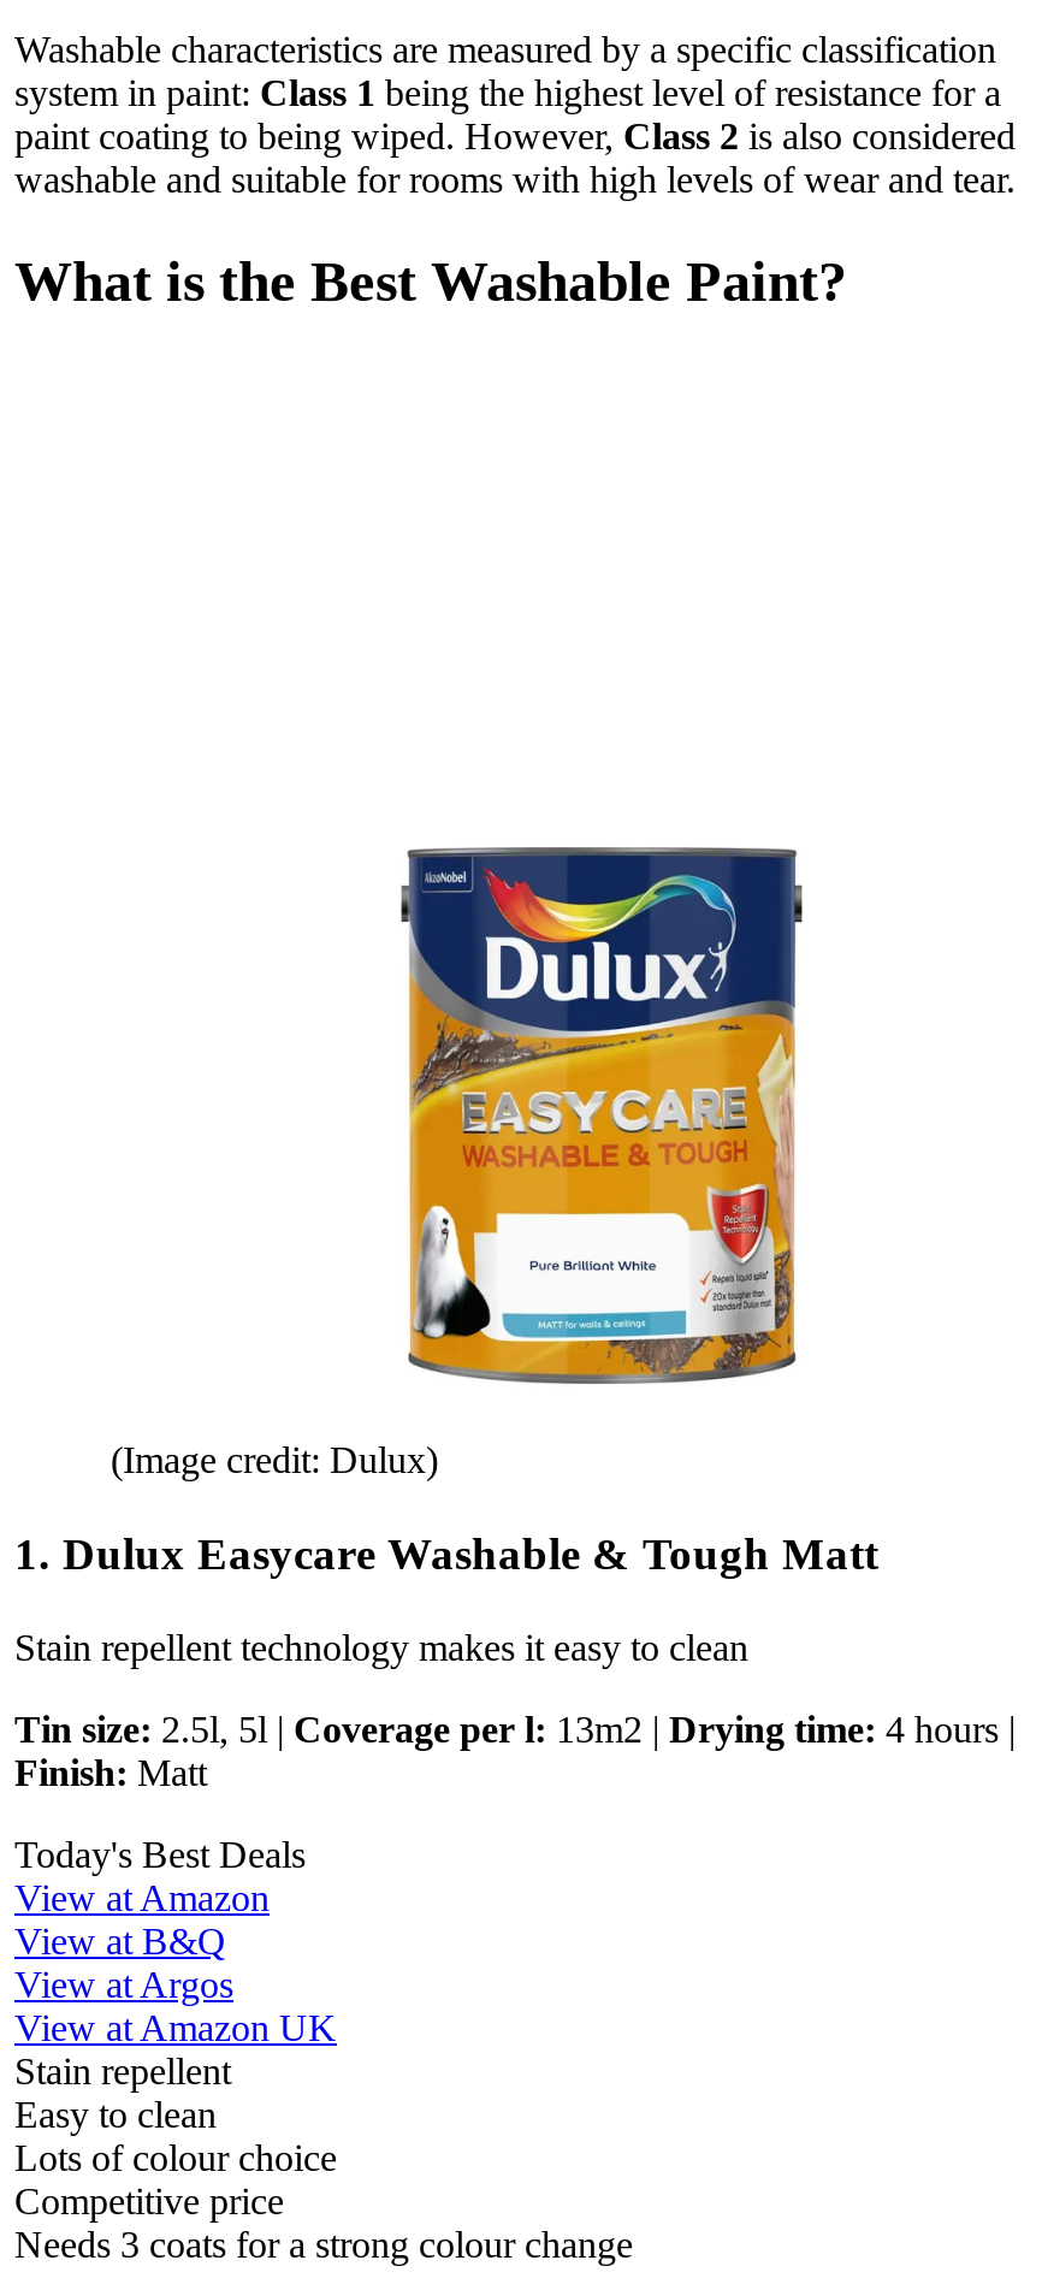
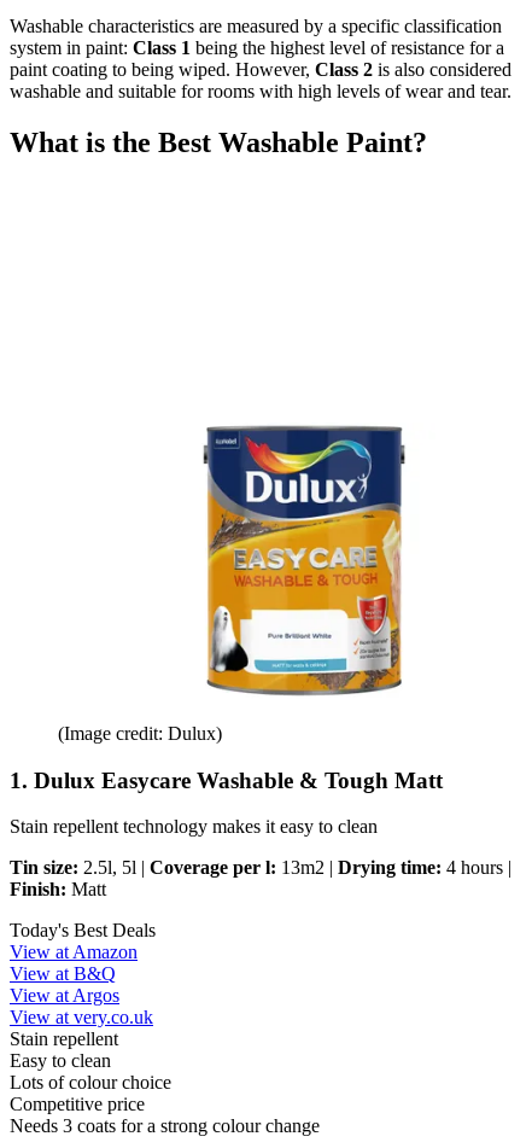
[14,2006,337,2047] View at Amazon UK -> [10,1007,153,1028] View at very.co.uk

